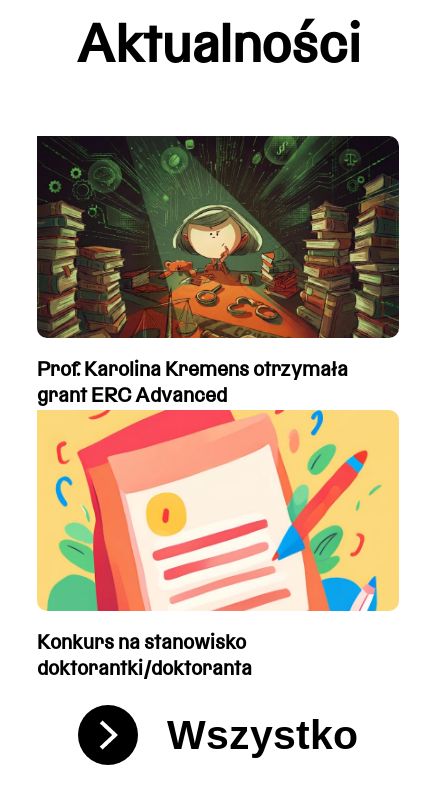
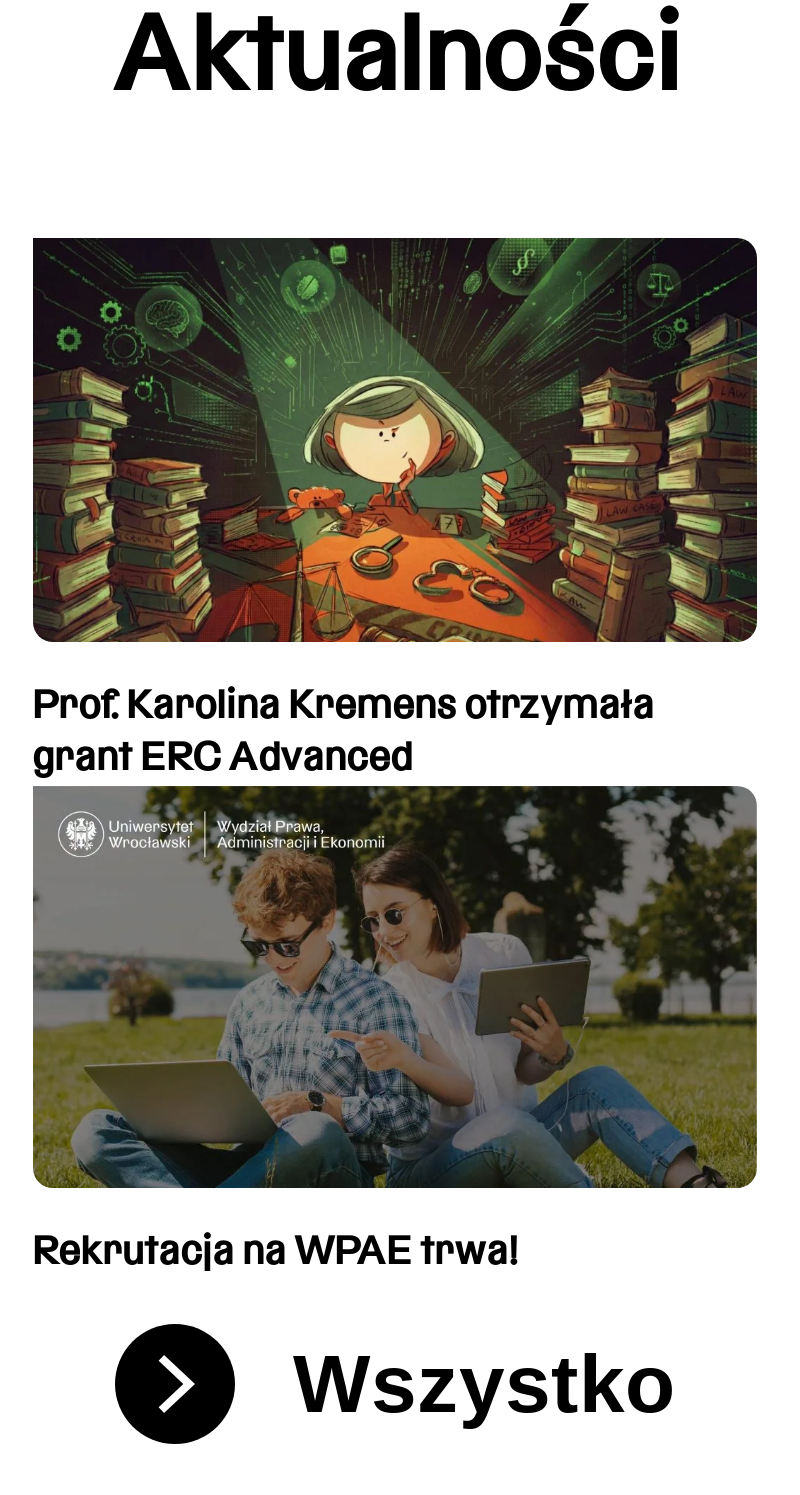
[36,409,400,678] [image] | Konkurs na stanowisko | doktorantki/doktoranta -> [31,784,759,1271] [image] | Rekrutacja na WPAE trwa!

